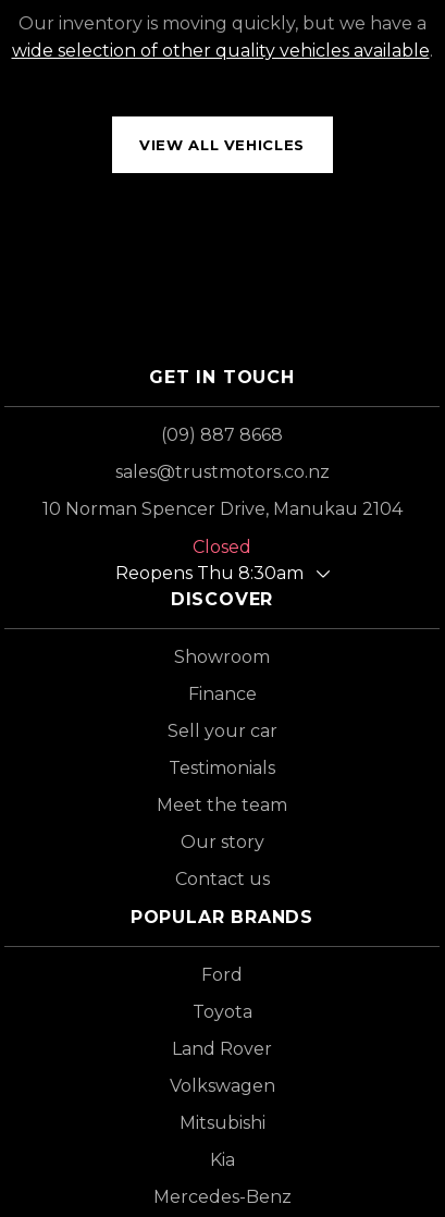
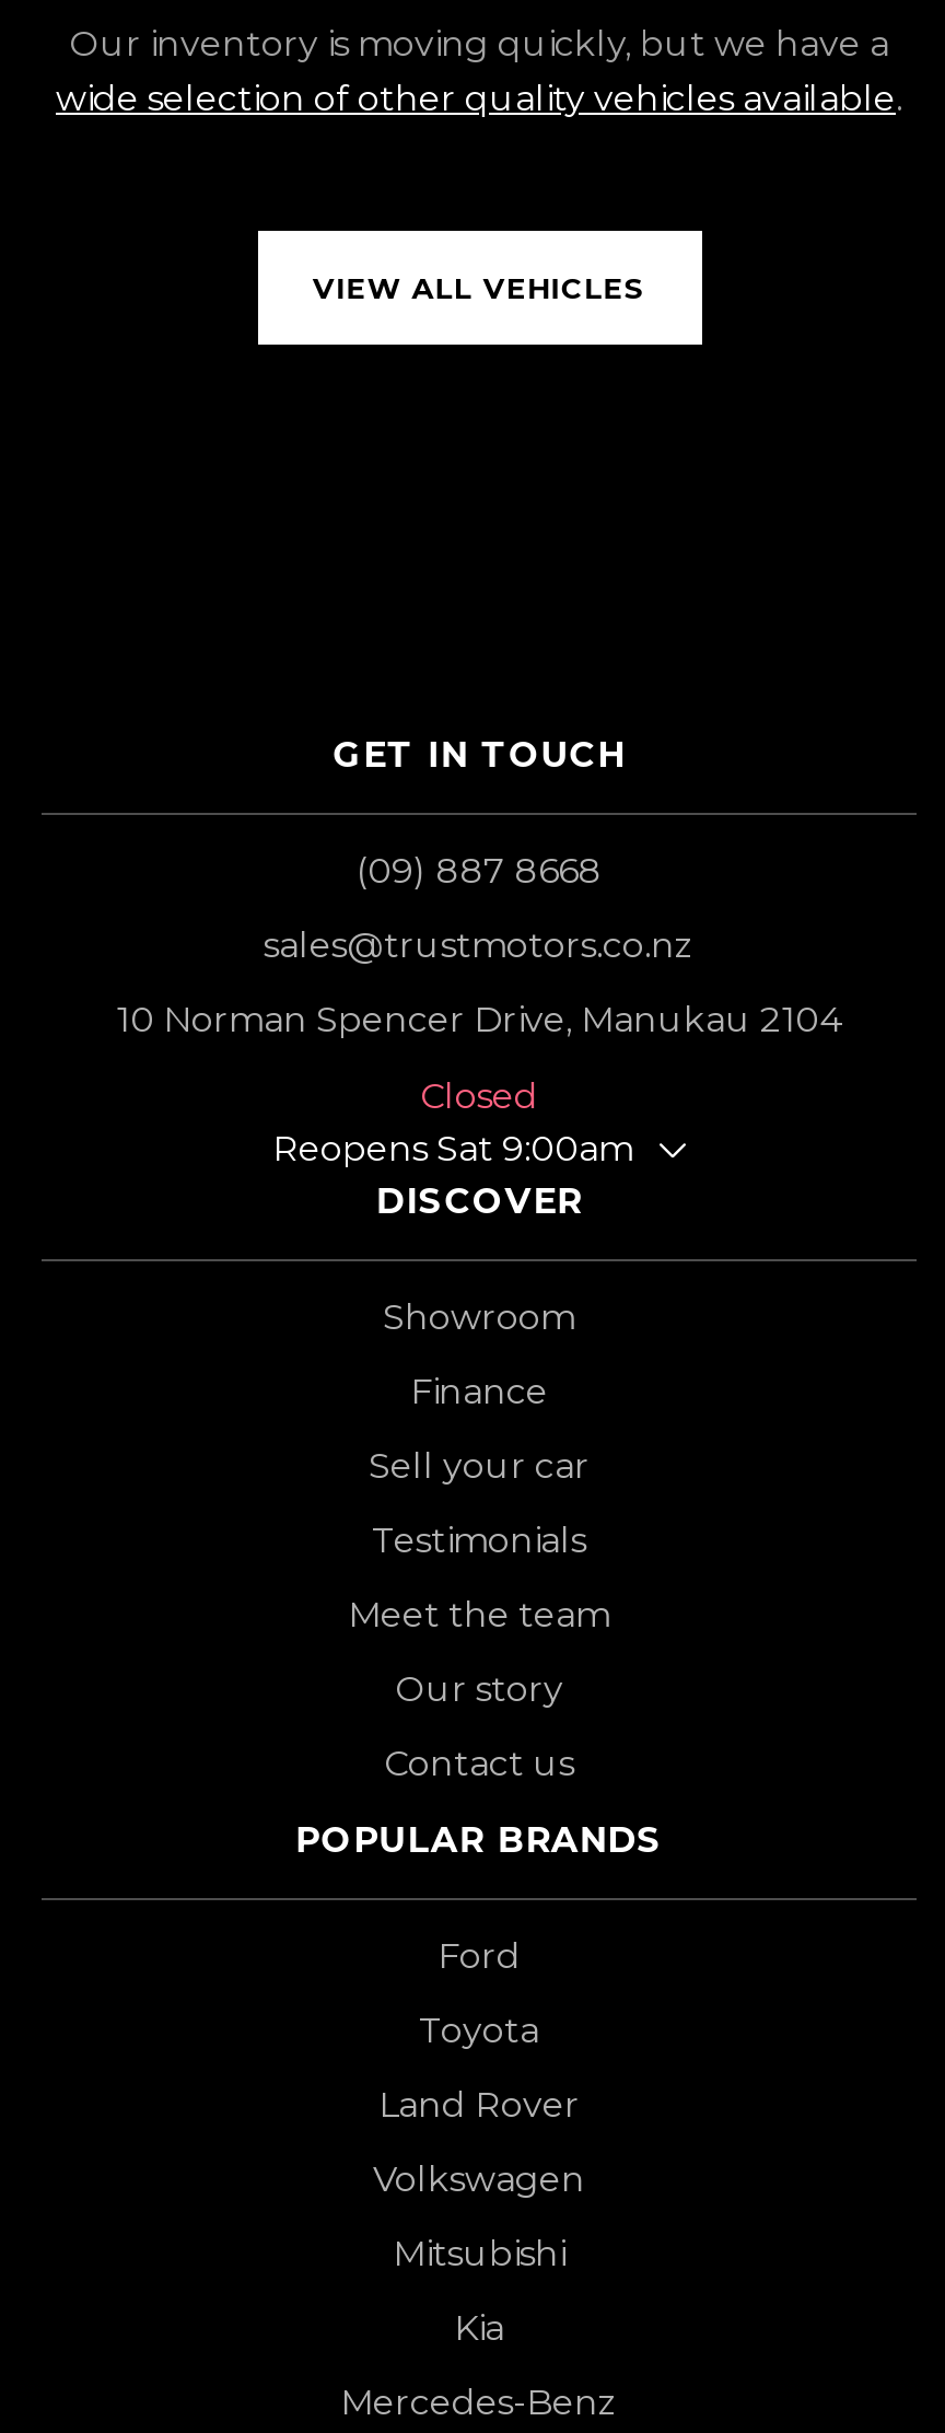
[115,563,303,583] Reopens Thu 8:30am -> [272,1128,633,1169] Reopens Sat 9:00am

